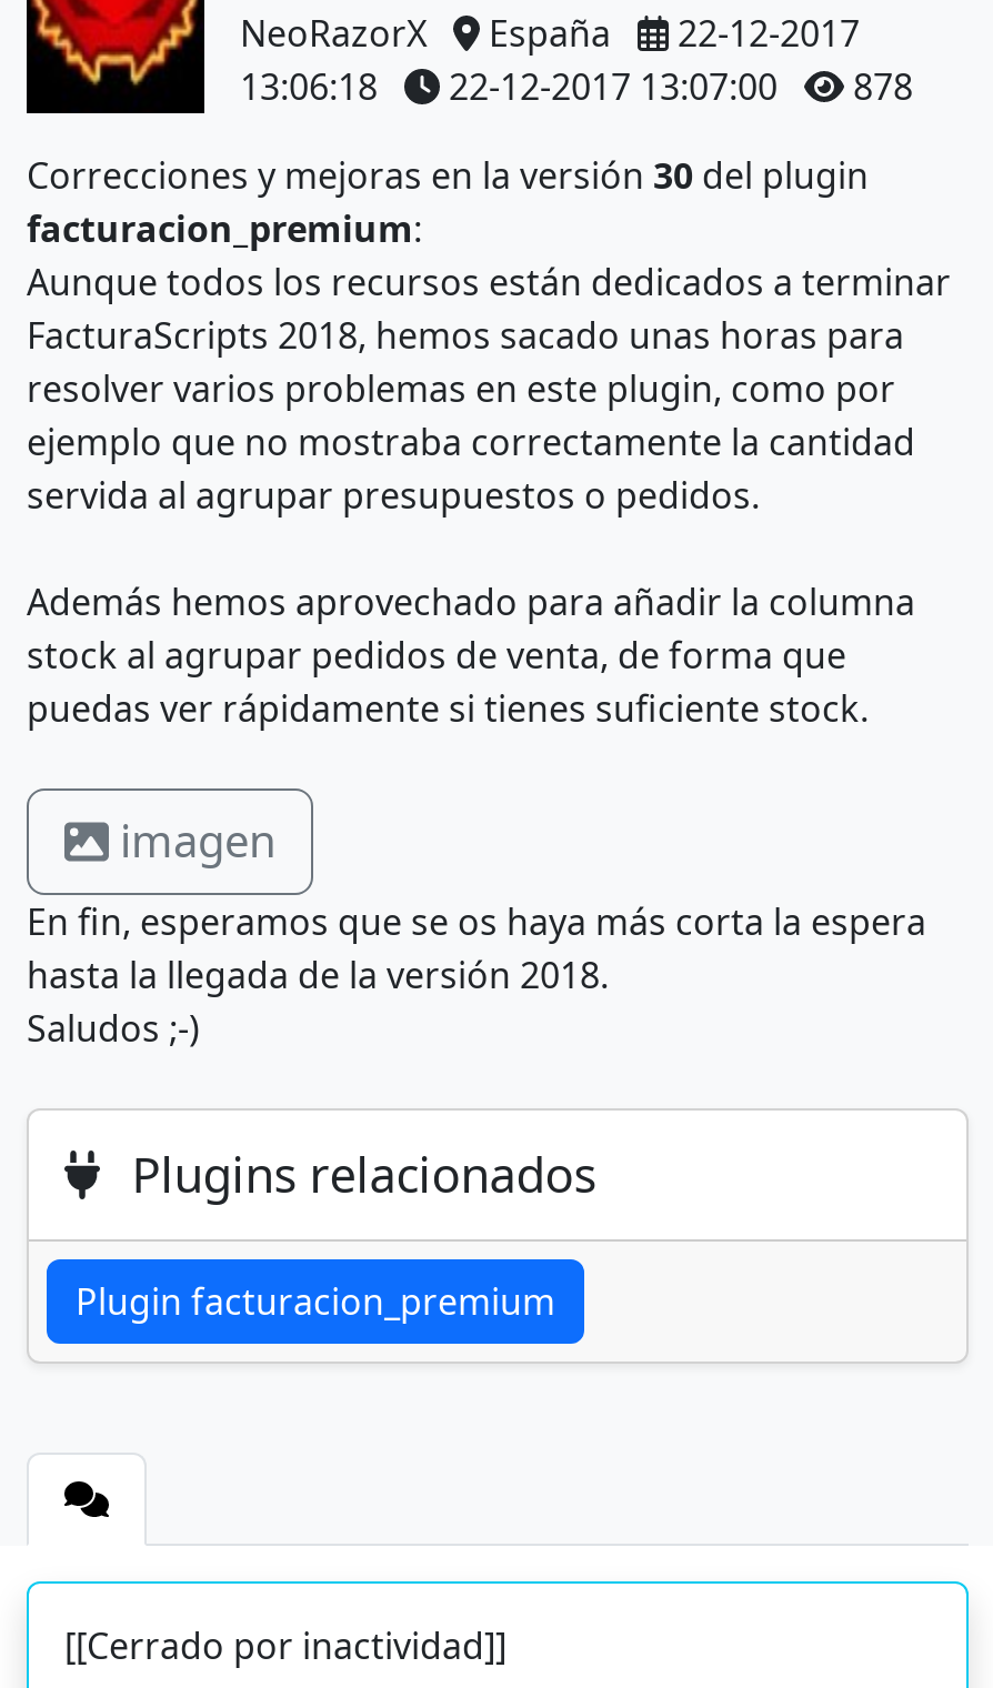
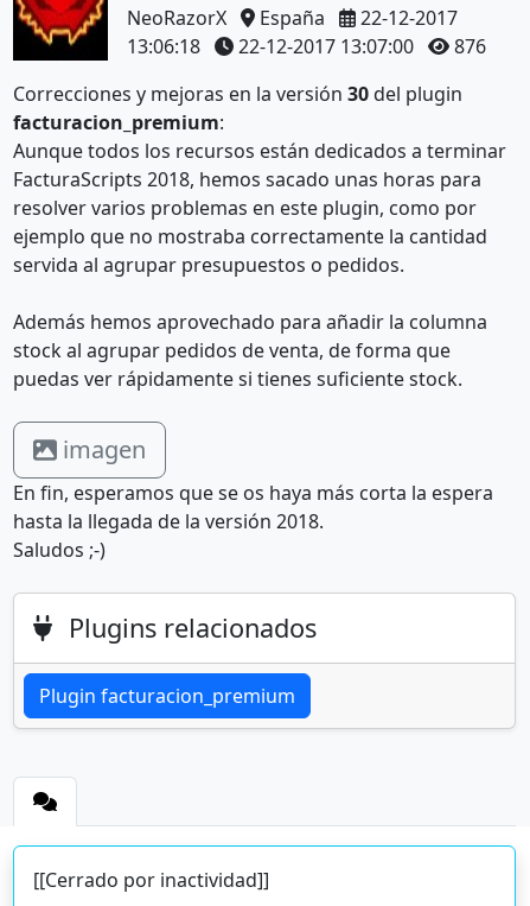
[240,62,913,111] 13:06:18 22-12-2017 13:07:00 878 -> [127,33,486,59] 13:06:18 22-12-2017 13:07:00 876

